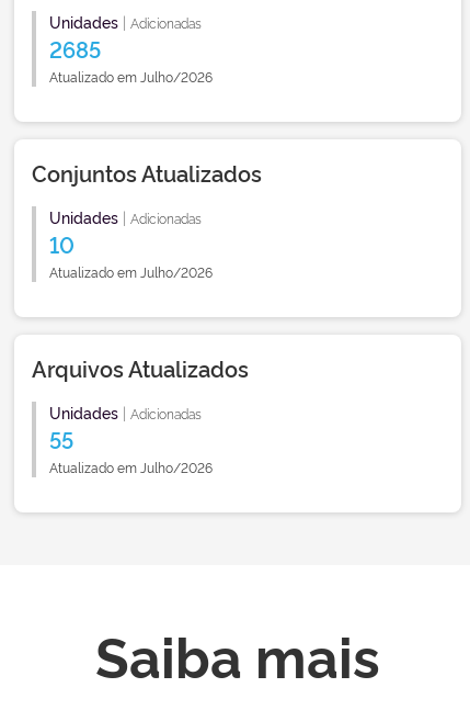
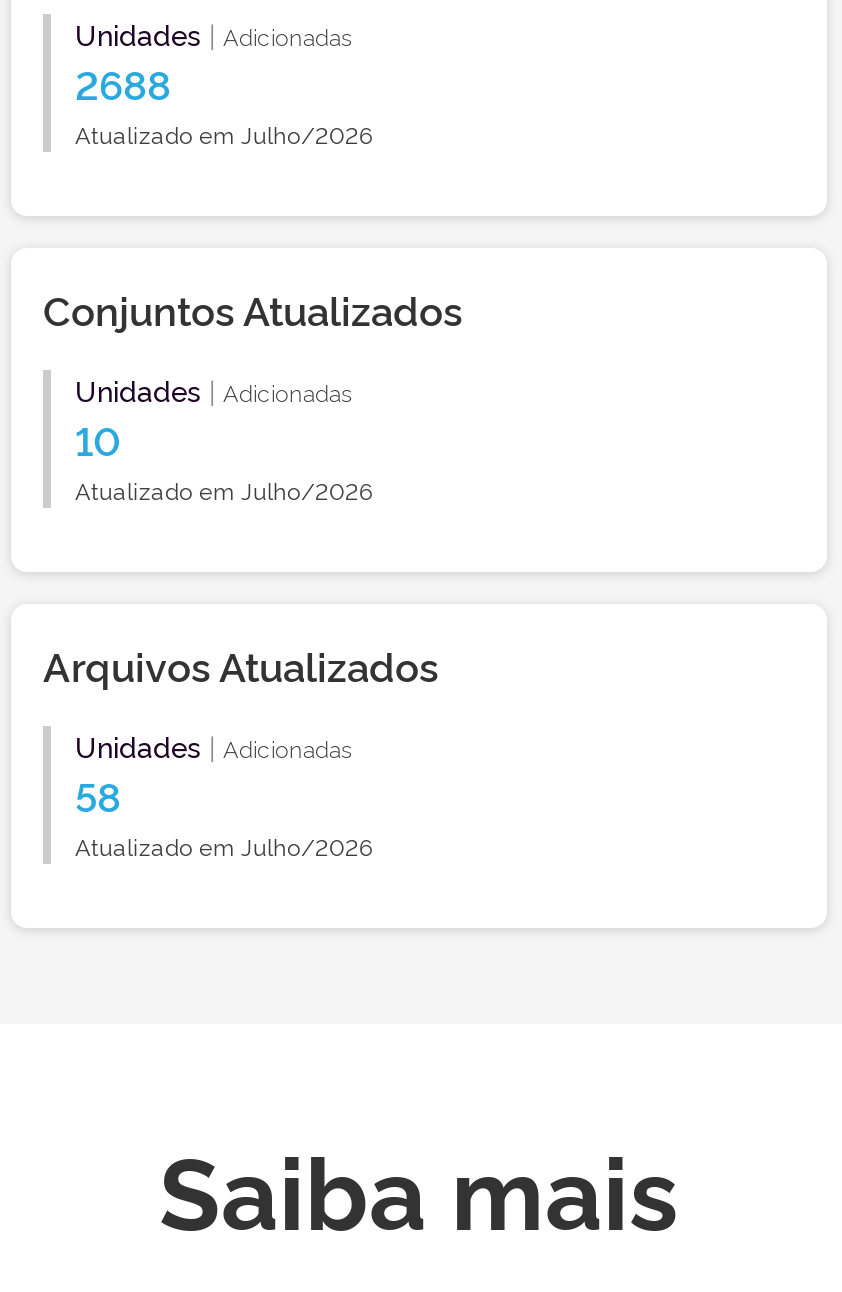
[49,32,101,63] 2685 -> [75,53,171,109] 2688
[49,423,73,454] 55 -> [75,765,121,821] 58

